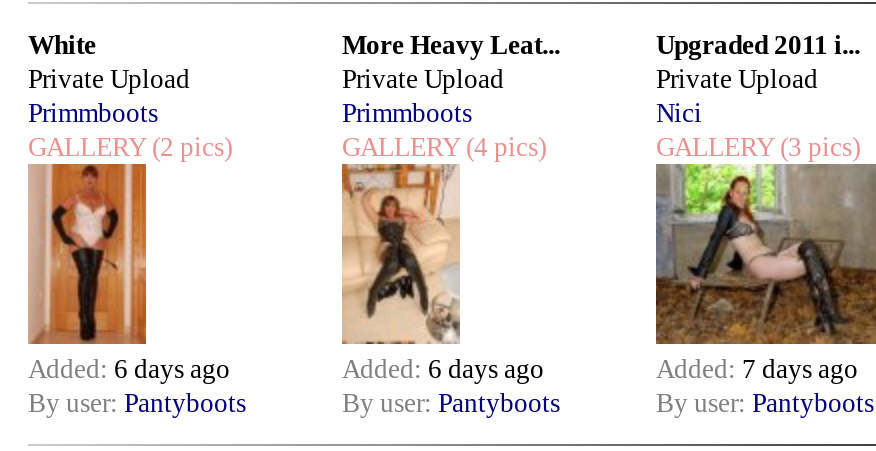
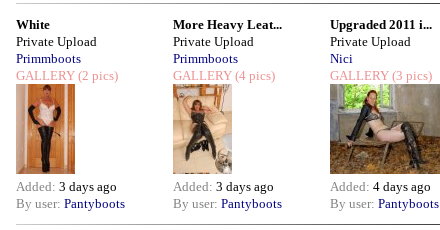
[28,354,230,384] Added: 6 days ago -> [16,179,117,194] Added: 3 days ago
[342,354,544,384] Added: 6 days ago -> [173,179,274,194] Added: 3 days ago
[656,354,858,384] Added: 7 days ago -> [330,179,431,194] Added: 4 days ago

